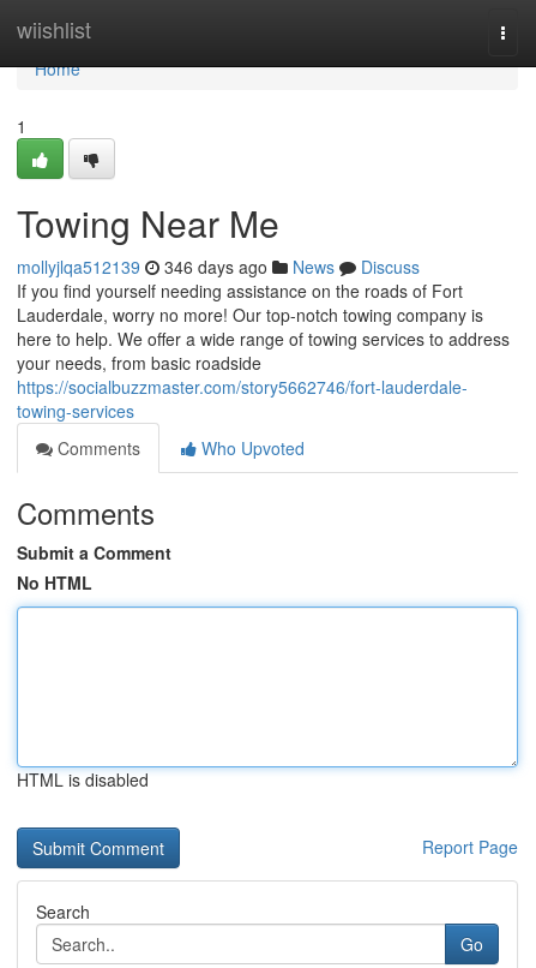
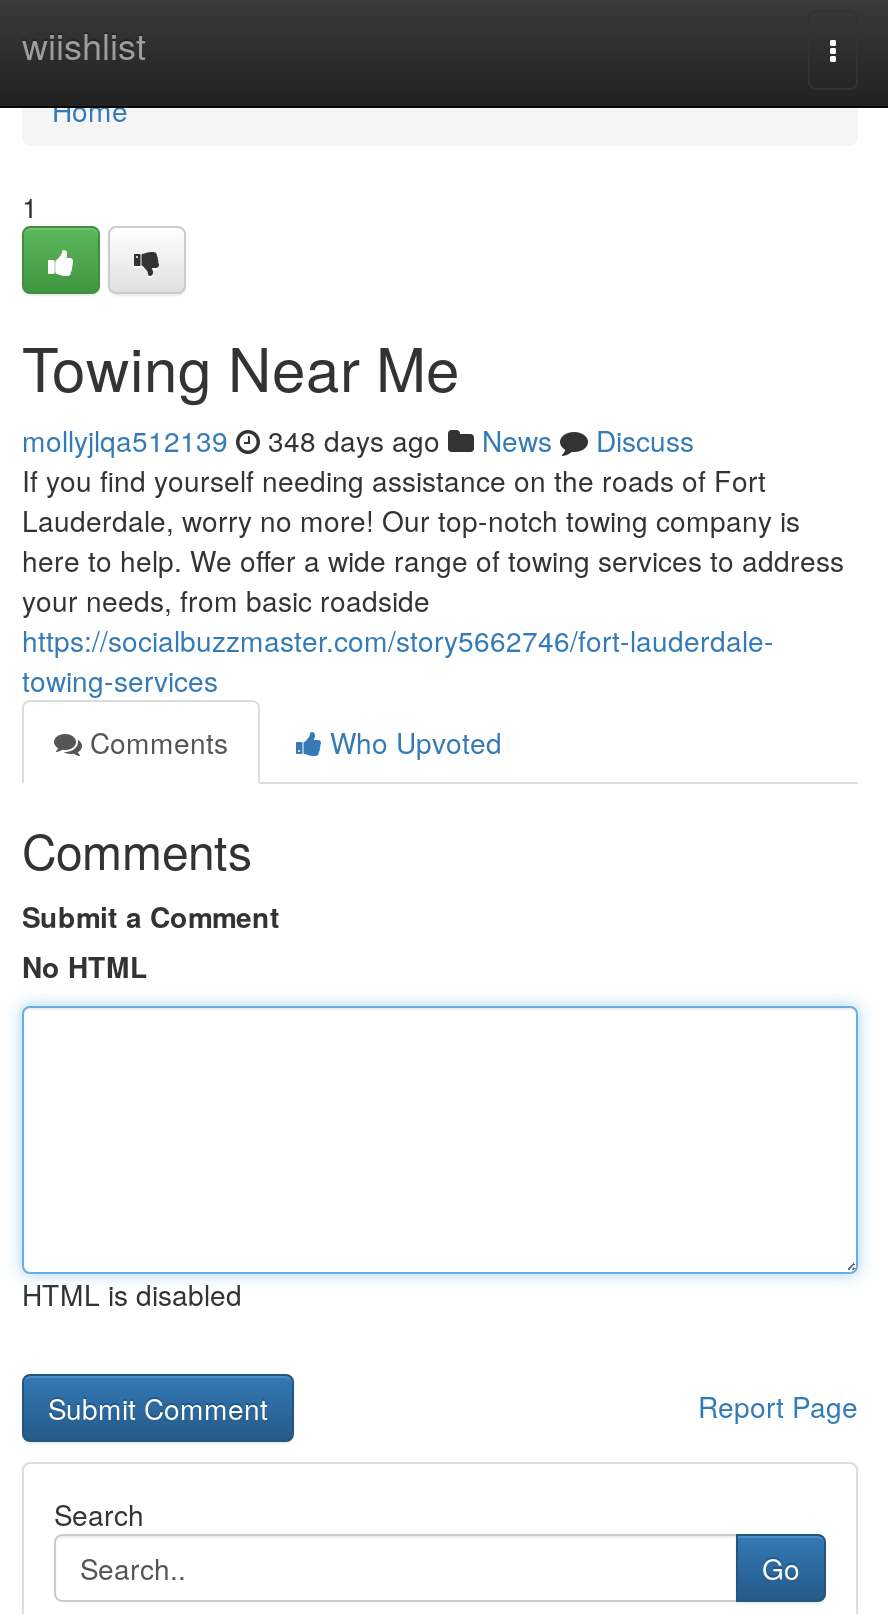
[17,255,420,279] mollyjlqa512139 346 days ago News Discuss -> [22,420,694,460] mollyjlqa512139 348 days ago News Discuss

